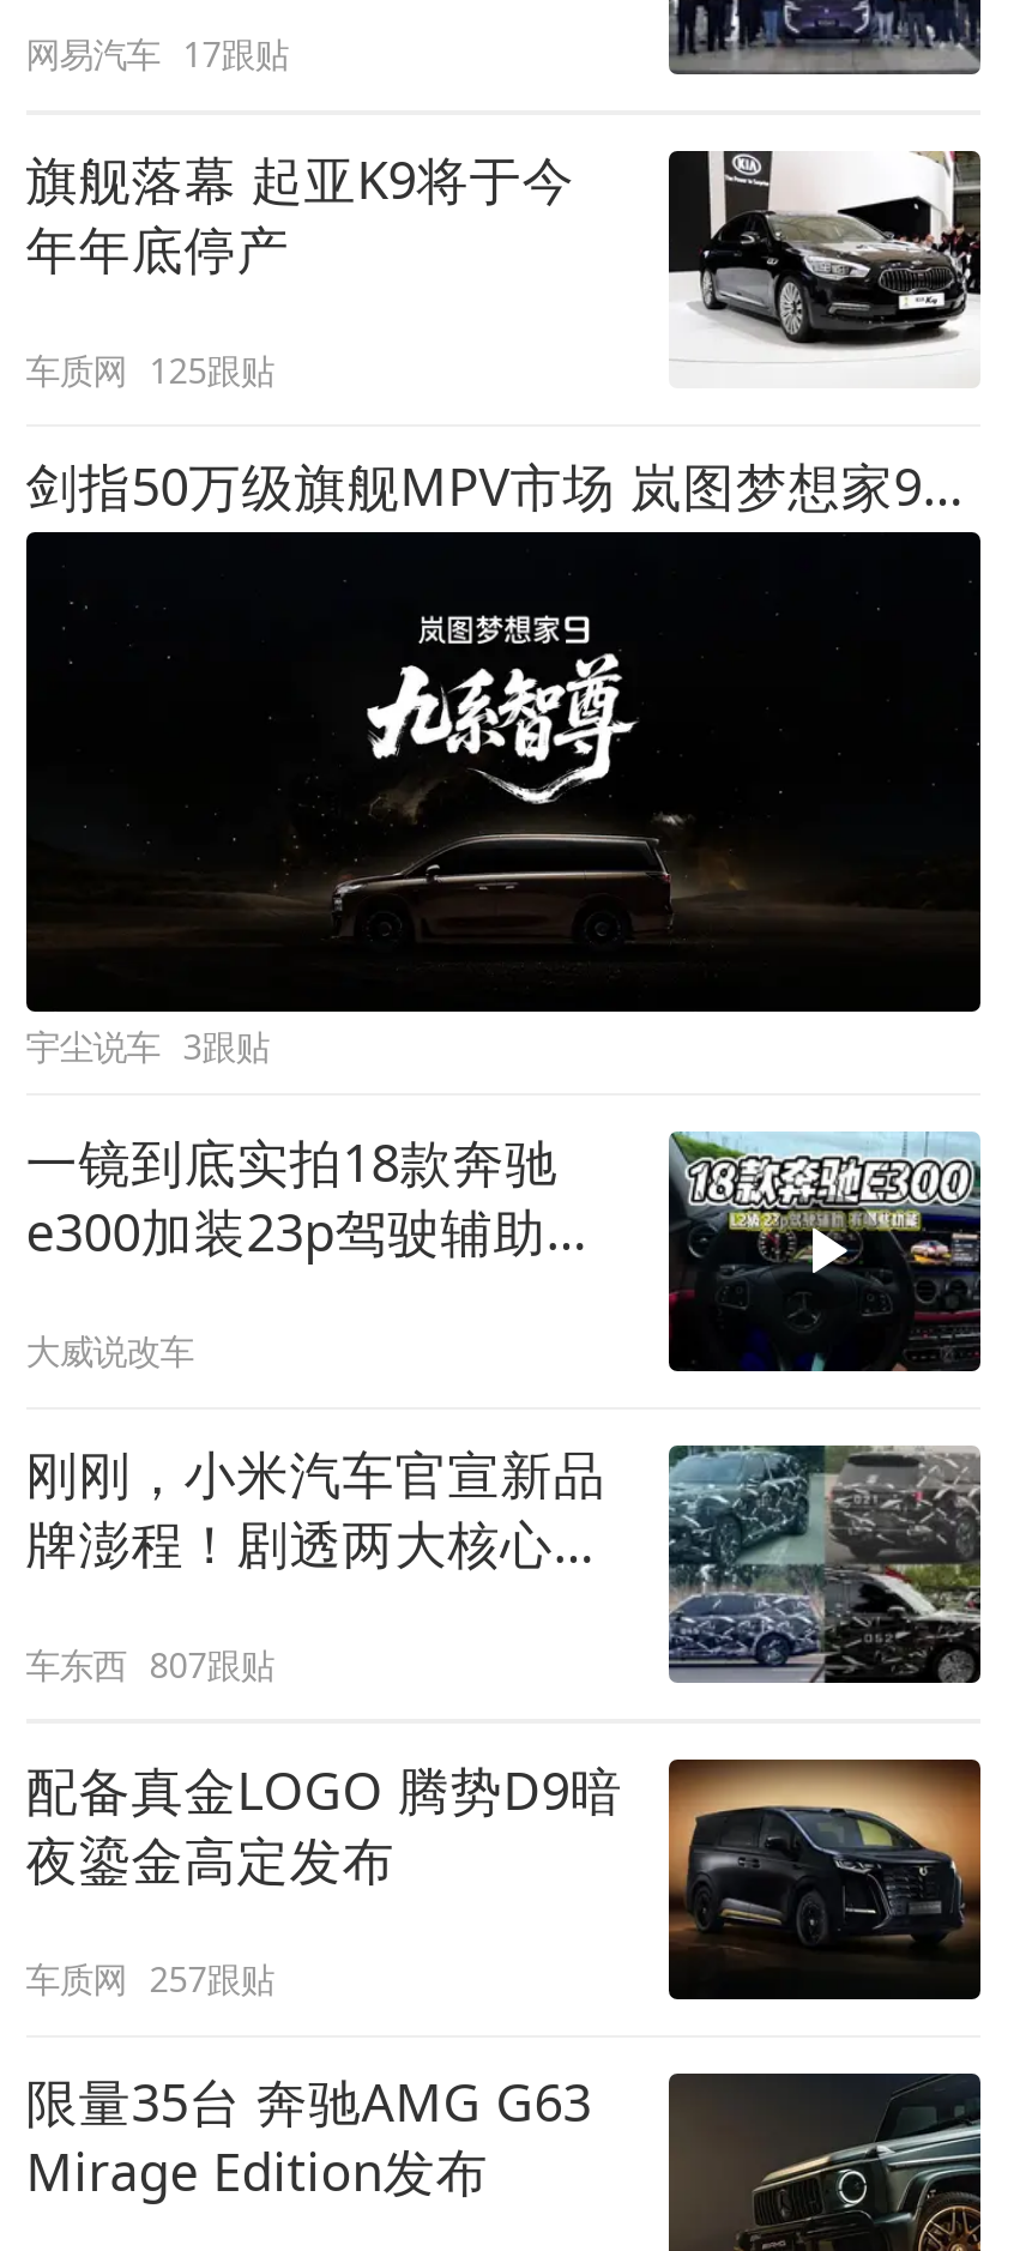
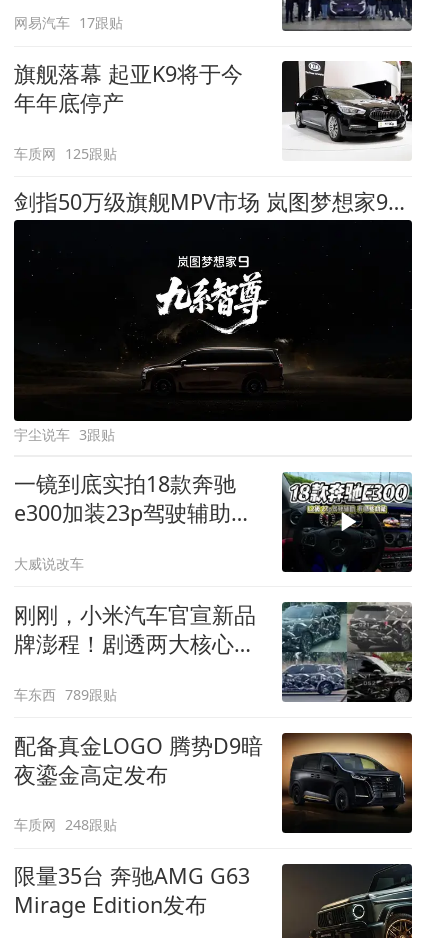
[26,1641,274,1686] 车东西 807跟贴 -> [14,684,117,703] 车东西 789跟贴
[26,1957,274,2002] 车质网 257跟贴 -> [14,815,117,834] 车质网 248跟贴

